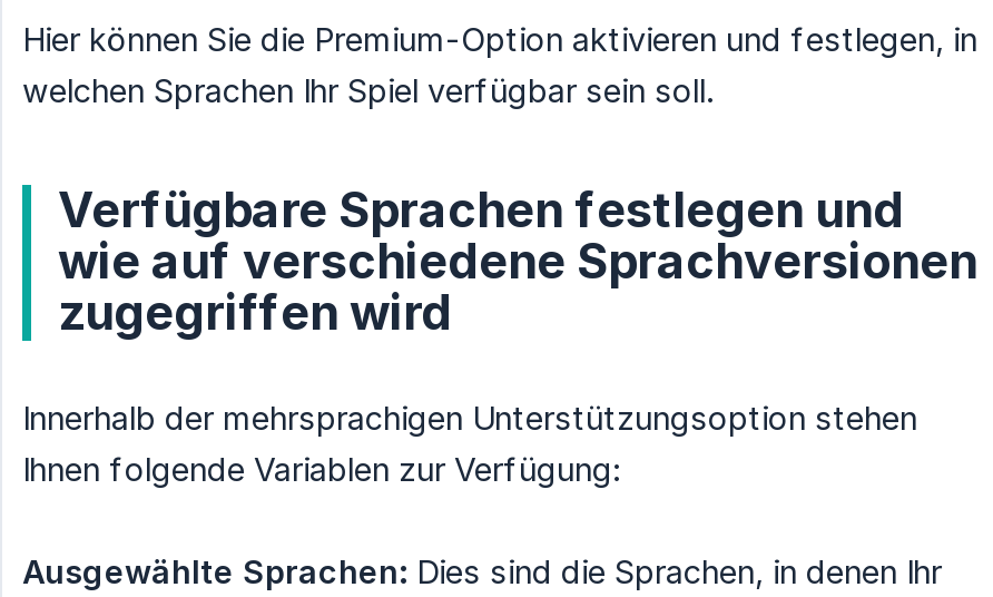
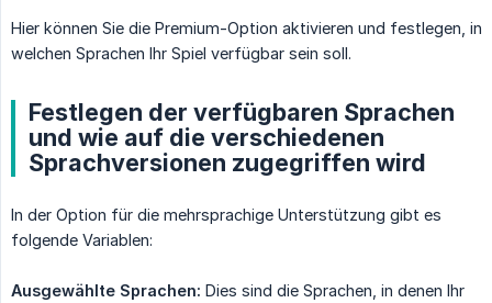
[58,180,977,340] Verfügbare Sprachen festlegen und | wie auf verschiedene Sprachversionen | zugegriffen wird -> [29,97,455,176] Festlegen der verfügbaren Sprachen | und wie auf die verschiedenen | Sprachversionen zugegriffen wird
[22,398,917,487] Innerhalb der mehrsprachigen Unterstützungsoption stehen | Ihnen folgende Variablen zur Verfügung: -> [11,205,441,249] In der Option für die mehrsprachige Unterstützung gibt es | folgende Variablen:

